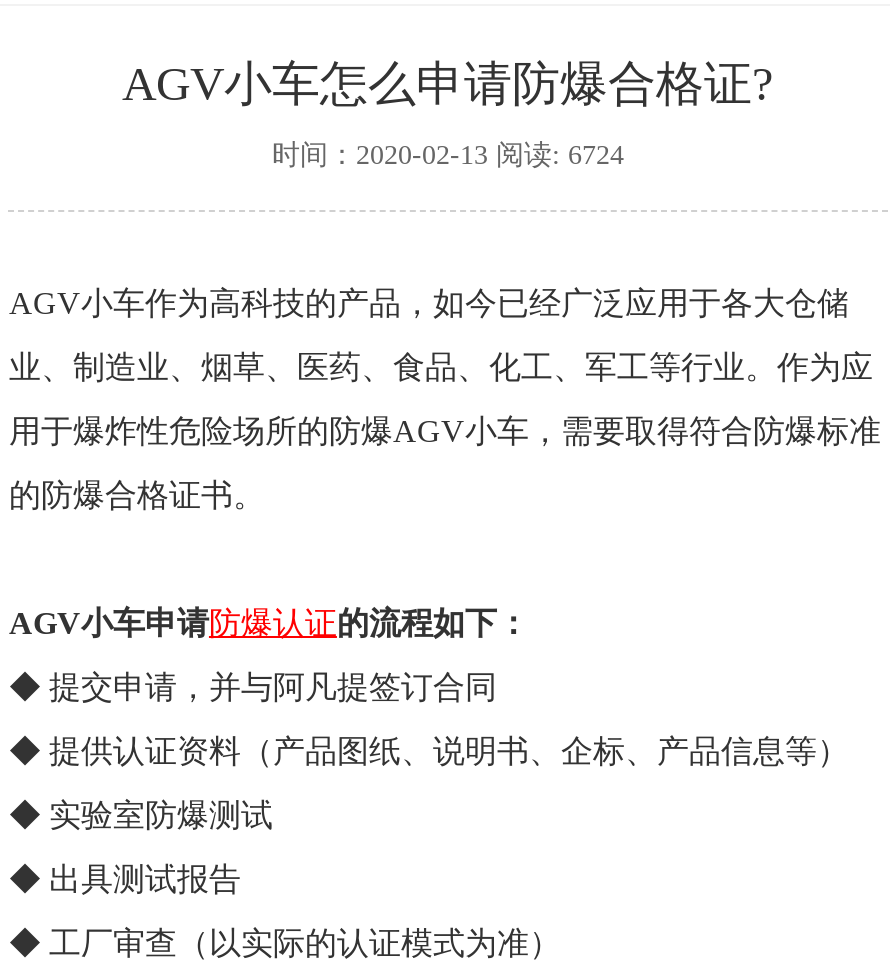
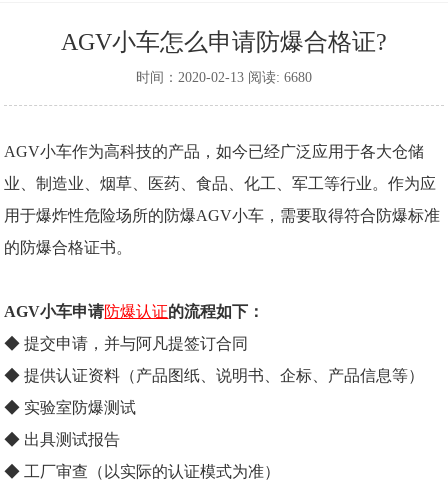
[272,141,624,171] 时间：2020-02-13 阅读: 6724 -> [136,70,312,85] 时间：2020-02-13 阅读: 6680

